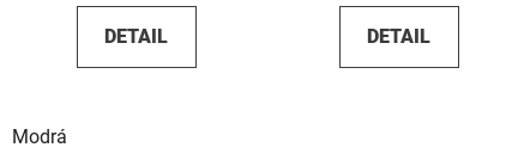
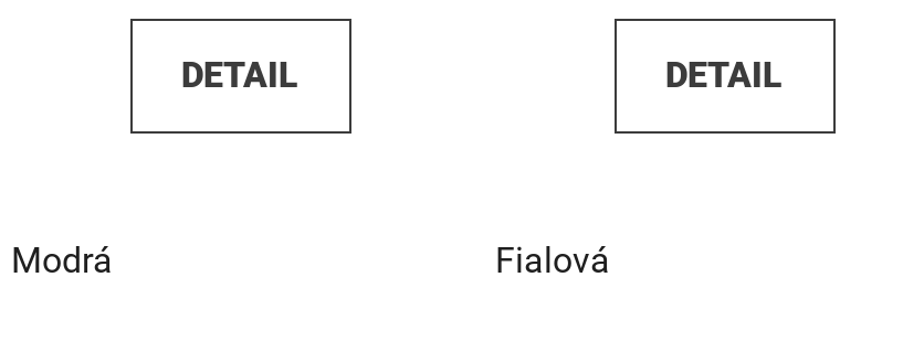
none -> [495,239,610,281] Fialová

